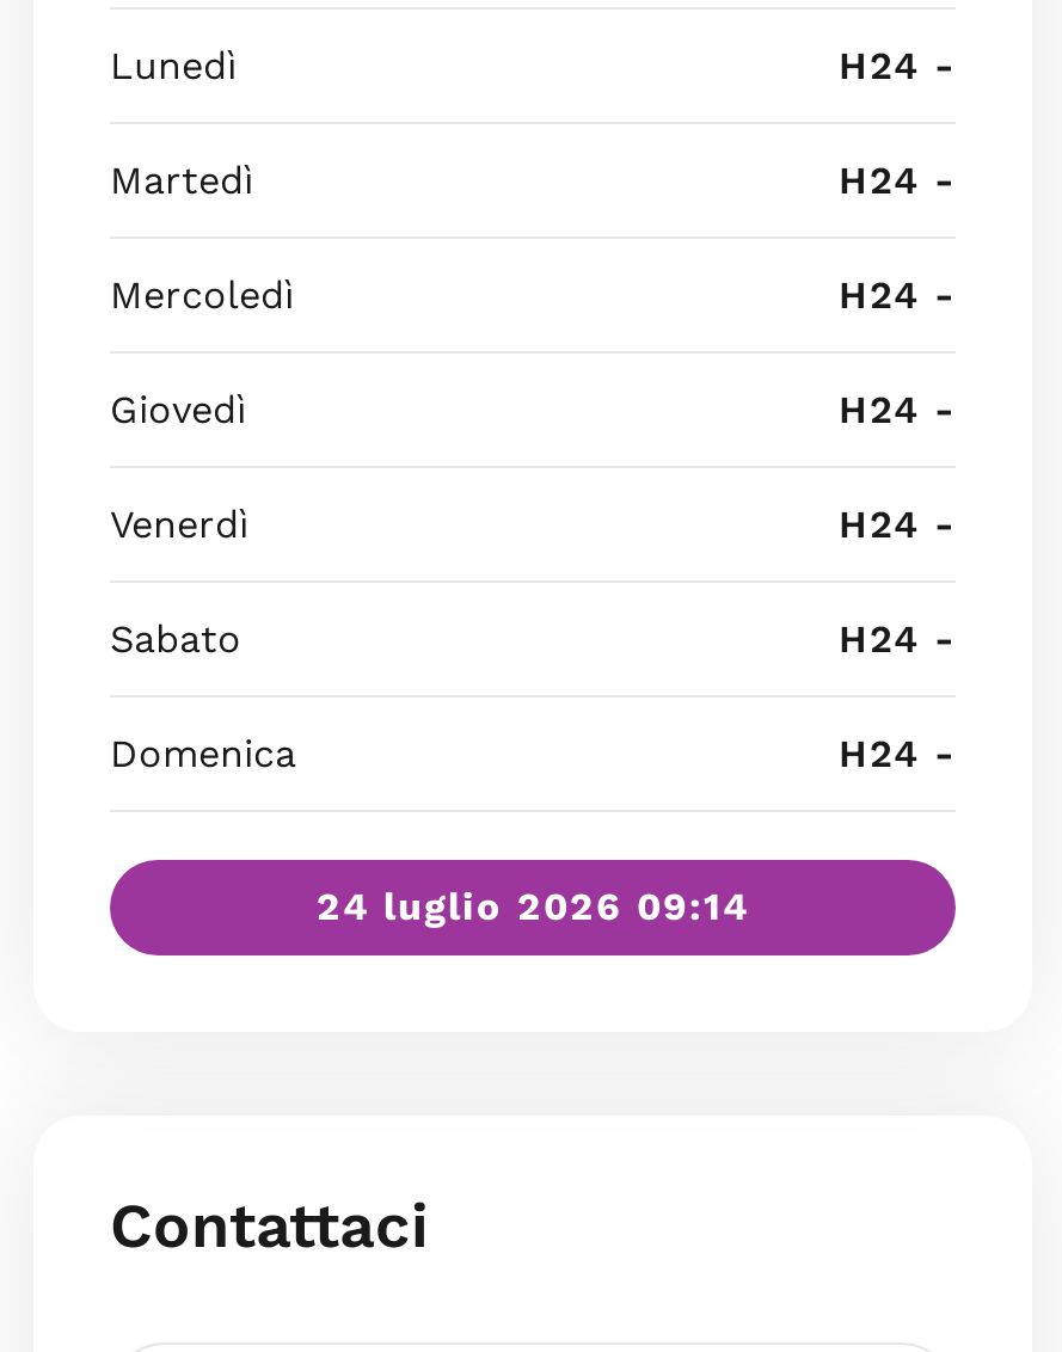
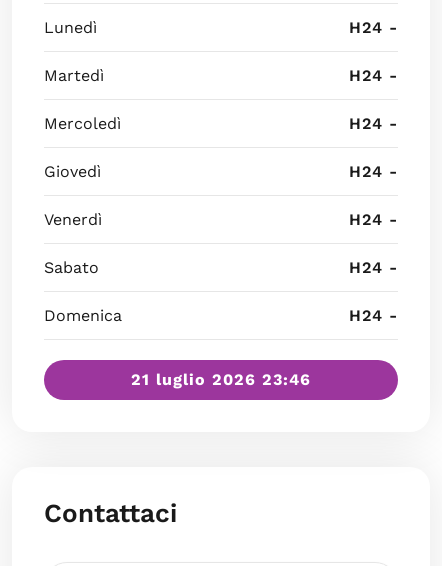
[317,884,749,929] 24 luglio 2026 09:14 -> [131,370,311,389] 21 luglio 2026 23:46

